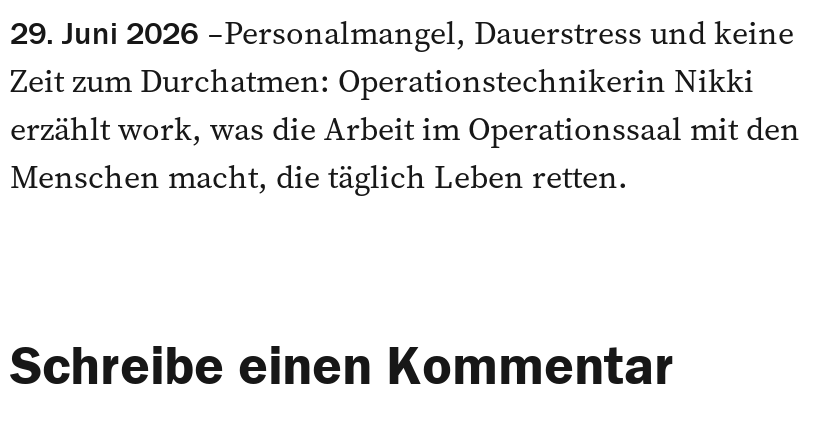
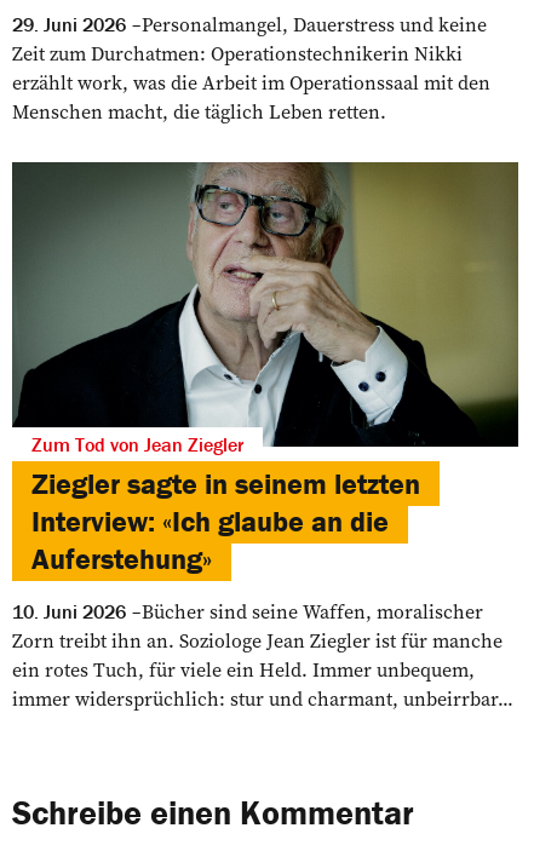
none -> [11,161,519,712] [image] | Zum Tod von Jean Ziegler | Ziegler sagte in seinem letzten | Interview: «Ich glaube an die | Auferstehung» | 10. Juni 2026 | Bücher sind seine Waffen, moralischer | Zorn treibt ihn an. Soziologe Jean Ziegler ist für manche | ein rotes Tuch, für viele ein Held. Immer unbequem, | immer widersprüchlich: stur und charmant, unbeirrbar...

